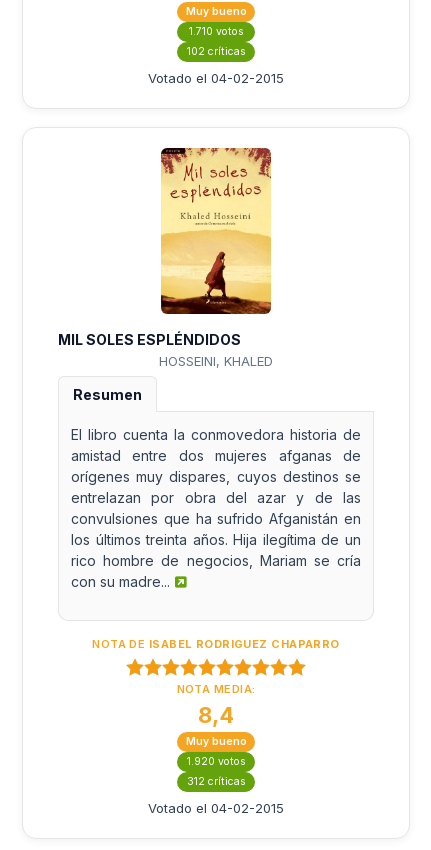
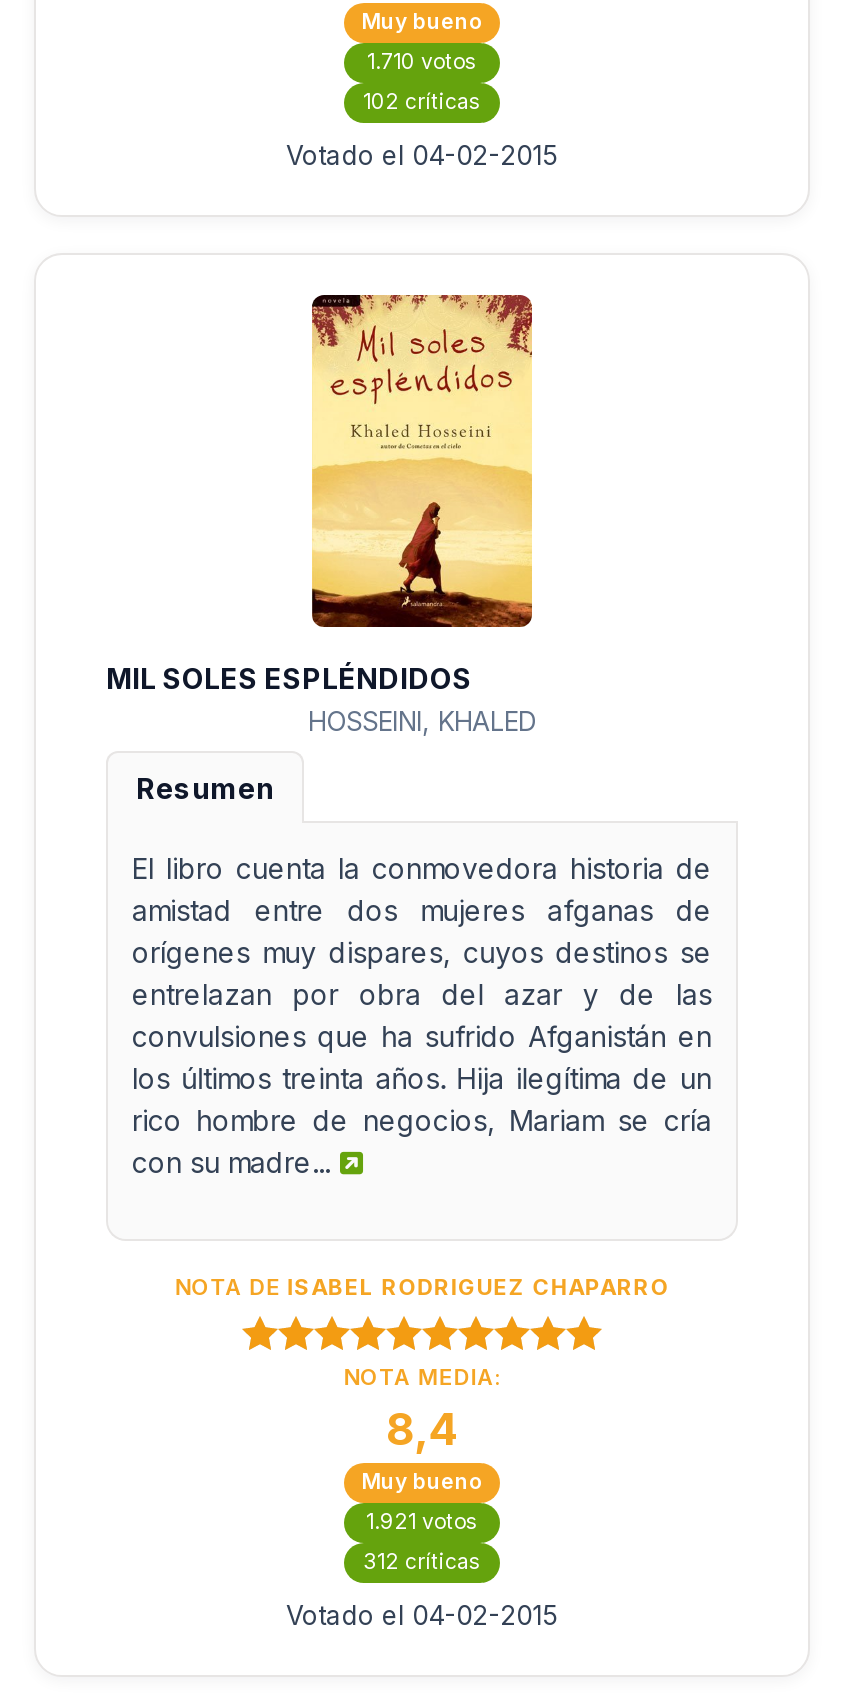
[186,755,245,768] 1.920 votos -> [366,1510,478,1536] 1.921 votos

